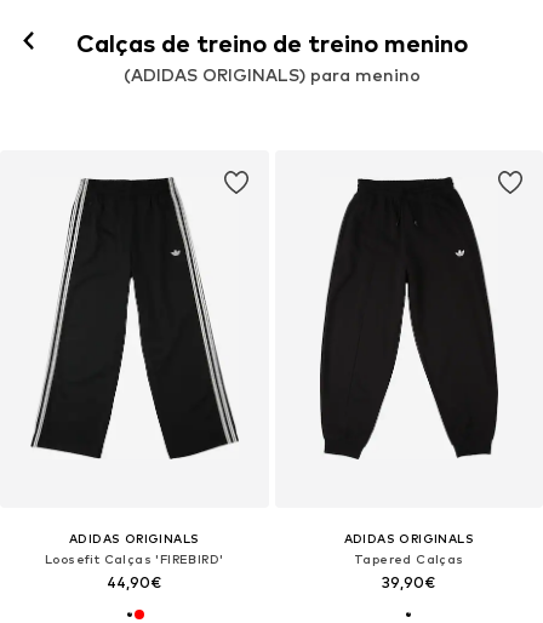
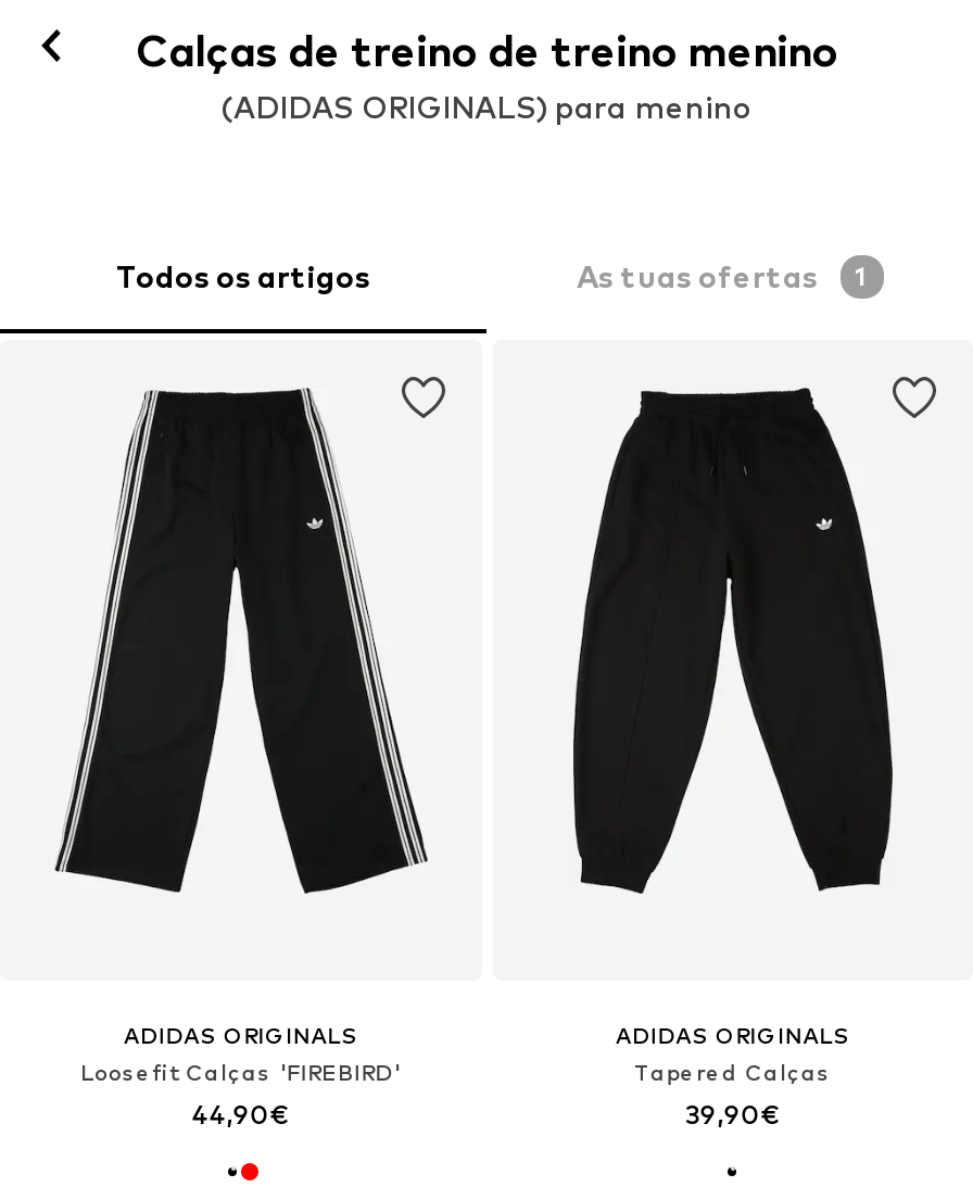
none -> [116,257,868,294] Todos os artigos | As tuas ofertas | 1

